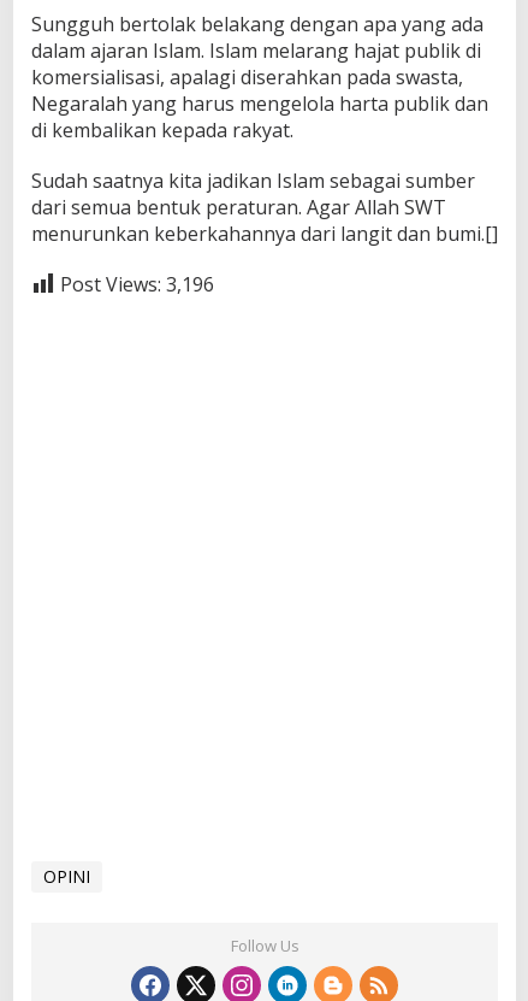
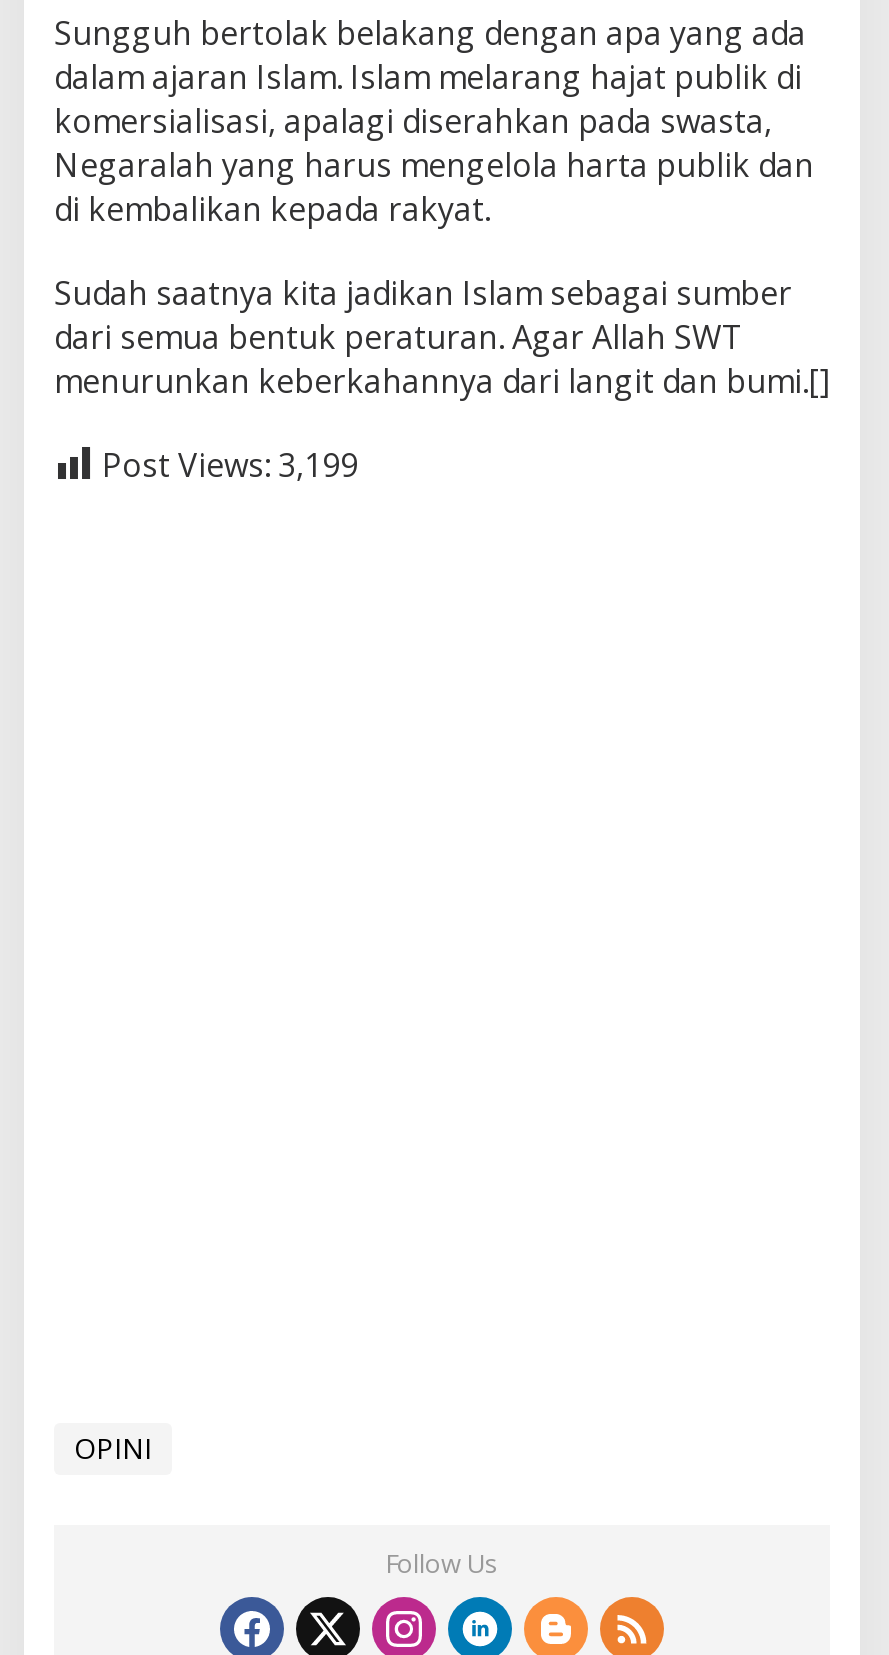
[60,271,214,297] Post Views: 3,196 -> [102,443,358,487] Post Views: 3,199

